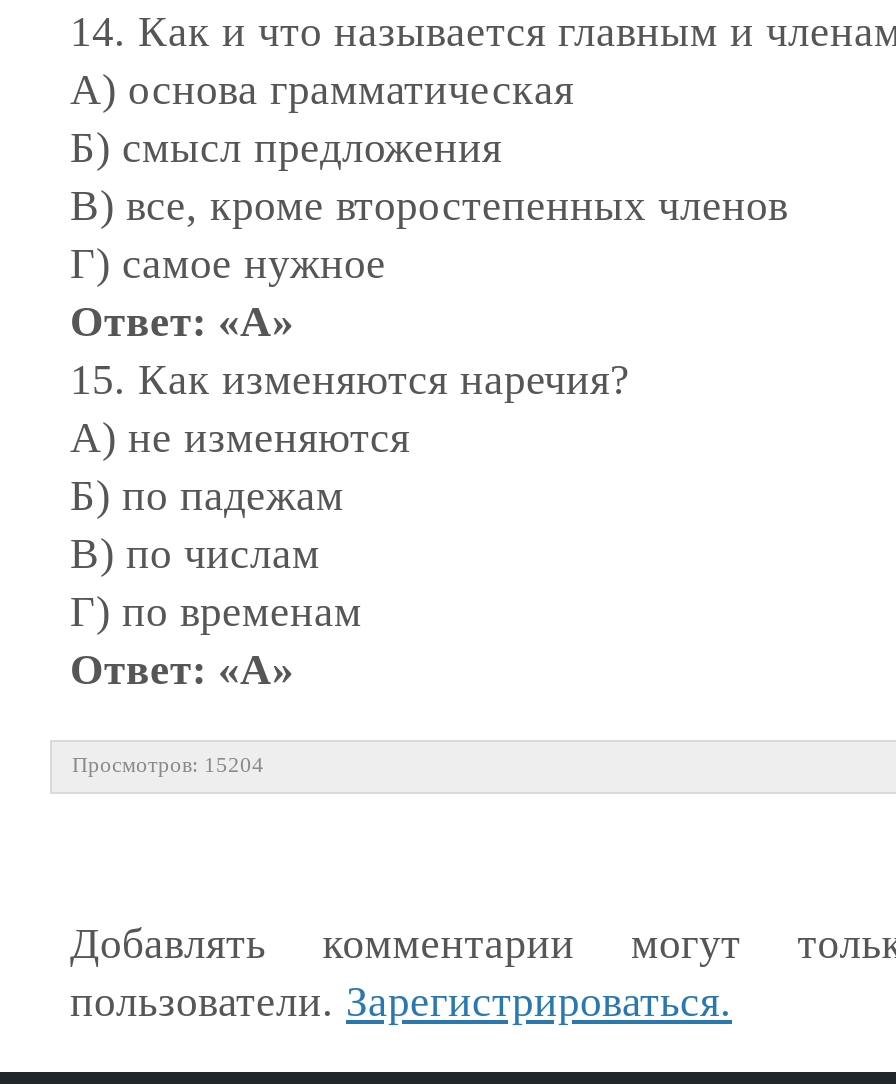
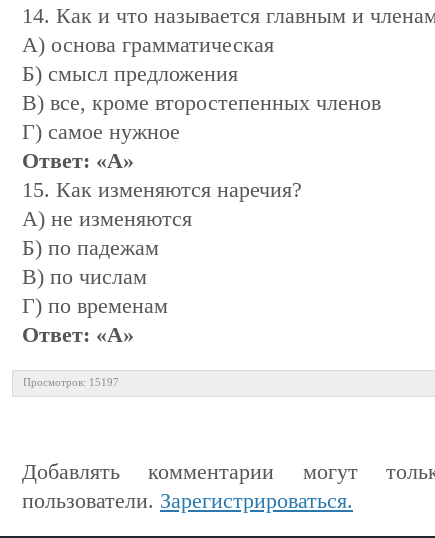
[72,752,264,776] Просмотров: 15204 -> [23,376,119,388] Просмотров: 15197

